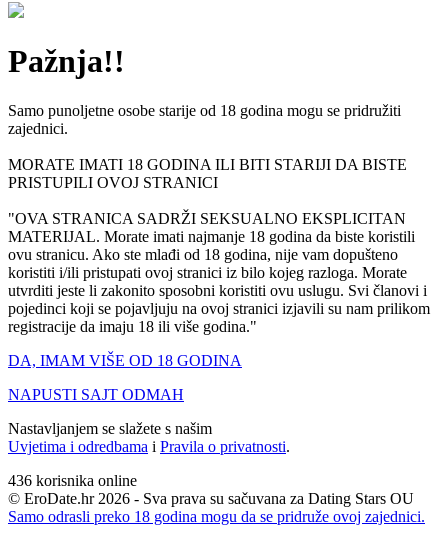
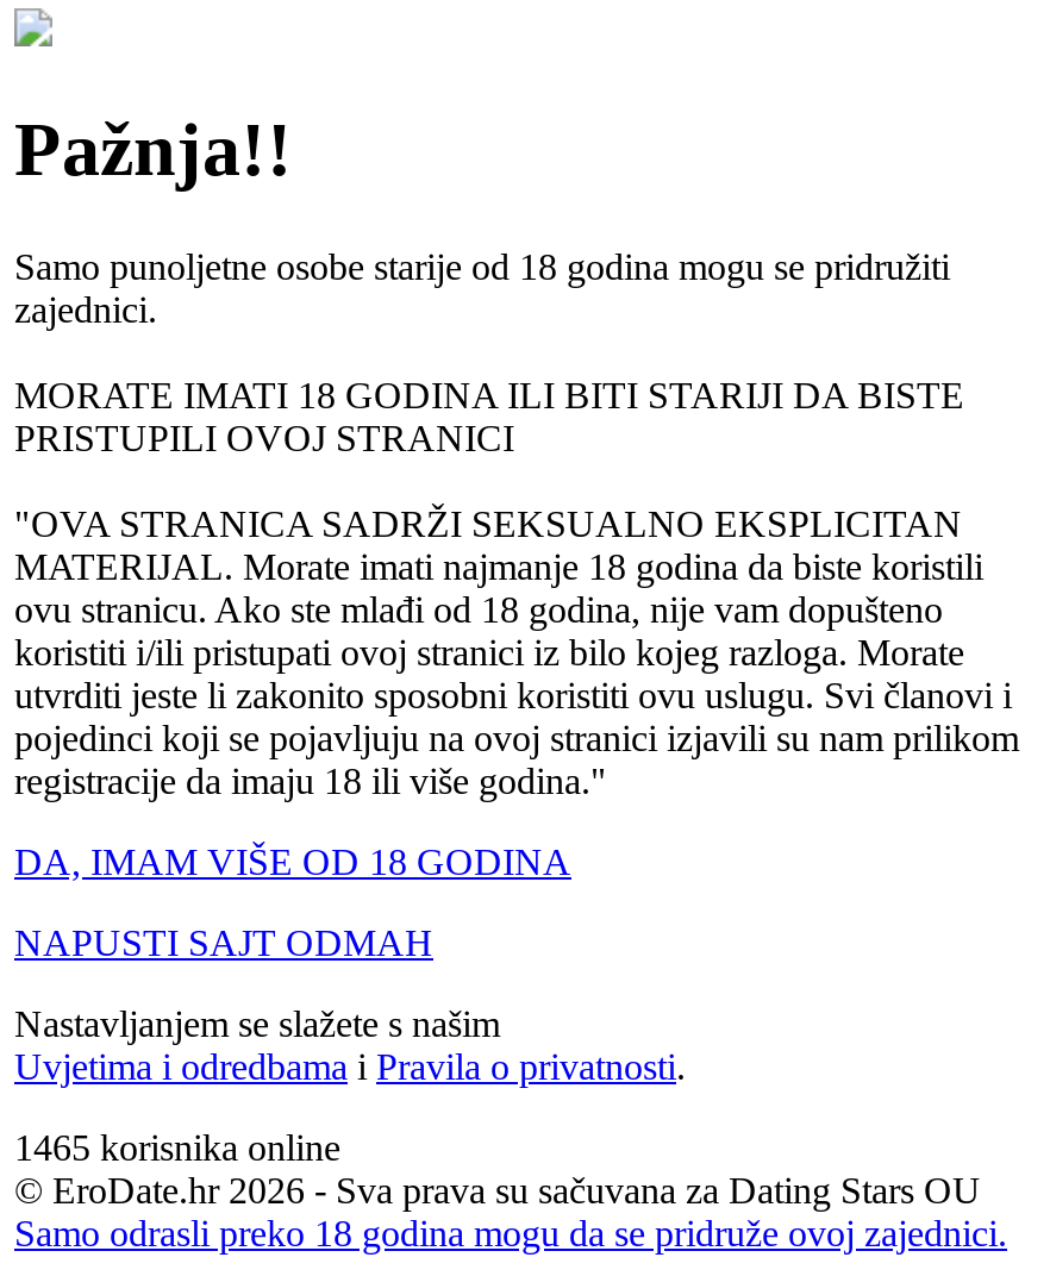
[8,472,137,489] 436 korisnika online -> [14,1127,340,1167] 1465 korisnika online

